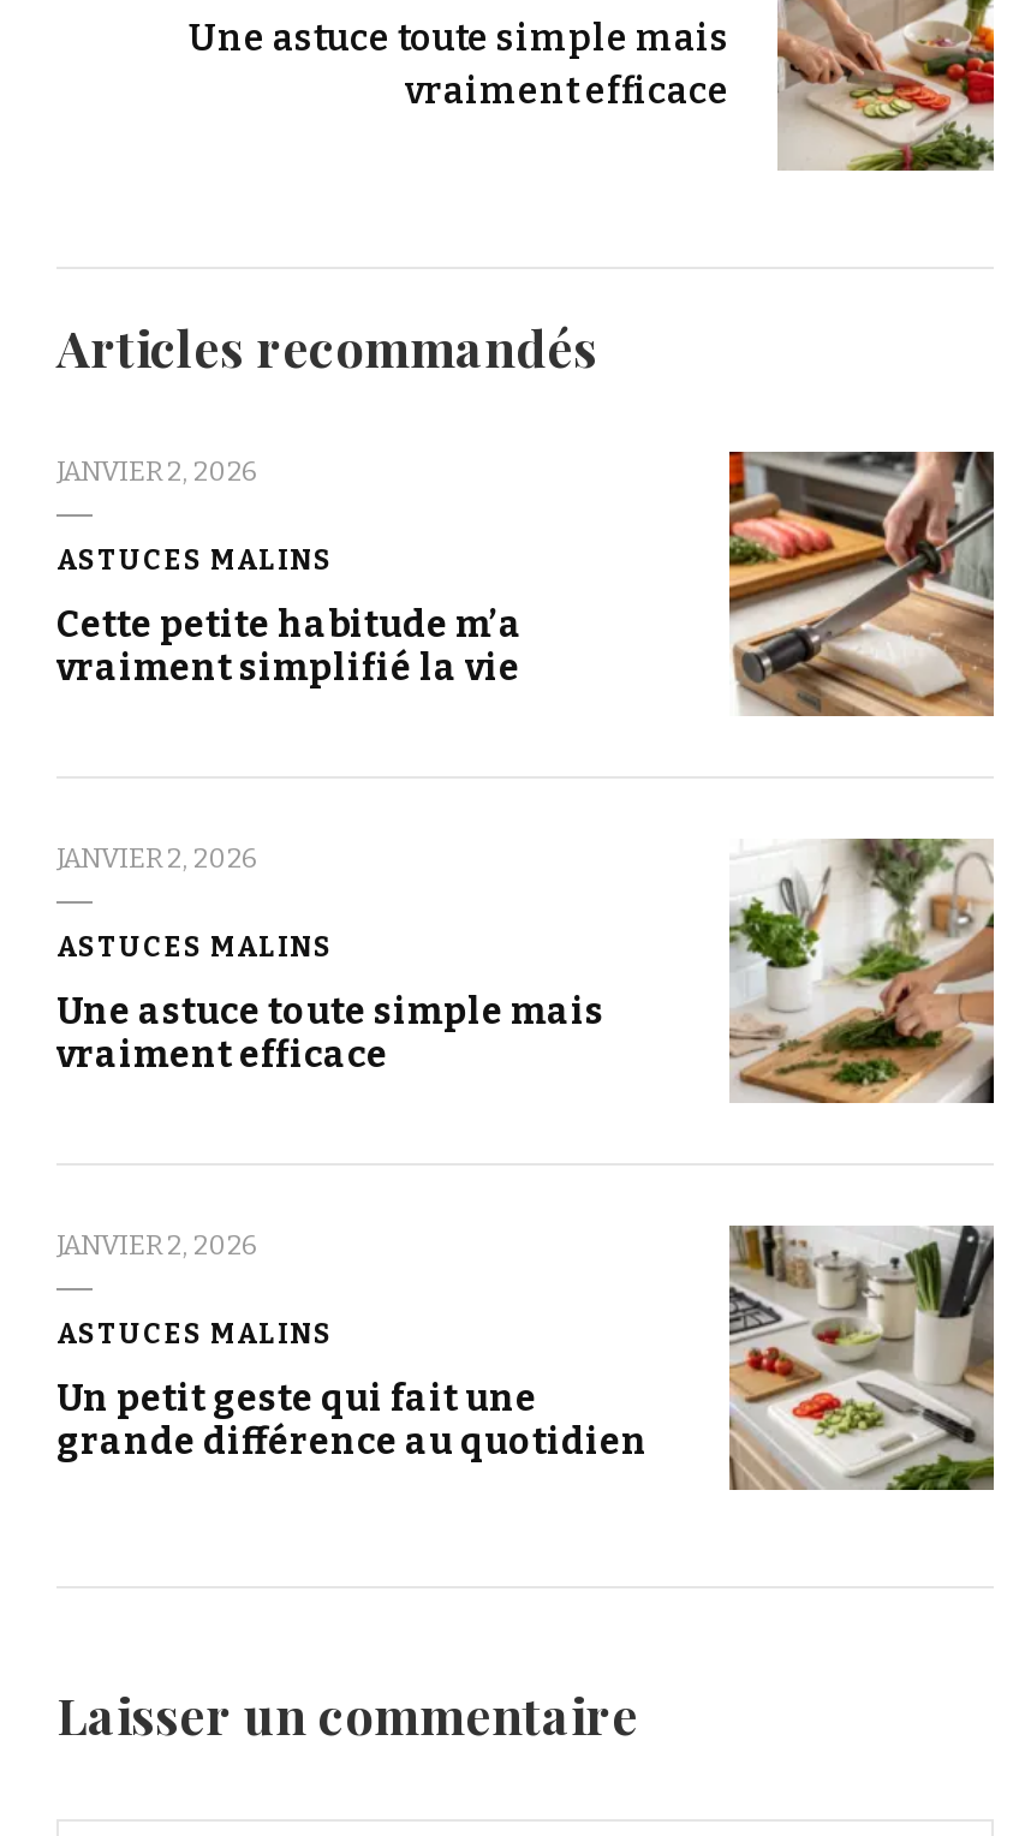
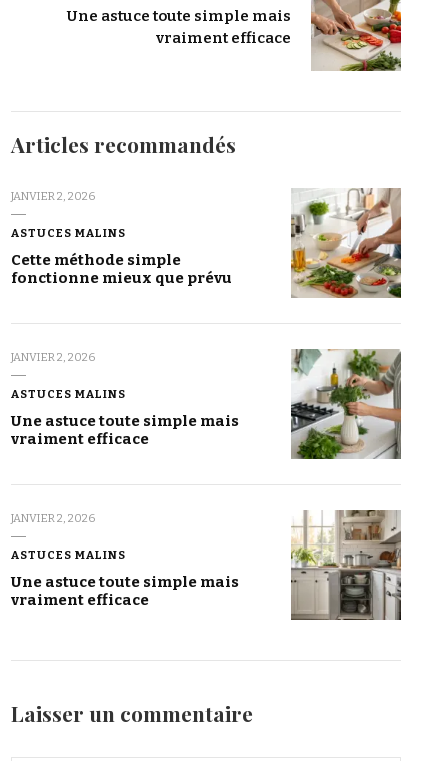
[727,449,996,716] [image] -> [290,187,402,298] [image]
[56,604,523,690] Cette petite habitude m’a | vraiment simplifié la vie -> [11,251,232,287] Cette méthode simple | fonctionne mieux que prévu
[727,839,996,1105] [image] -> [290,348,402,460] [image]
[727,1223,996,1492] [image] -> [291,509,401,621] [image]
[56,1377,648,1464] Un petit geste qui fait une | grande différence au quotidien -> [11,573,239,609] Une astuce toute simple mais | vraiment efficace

